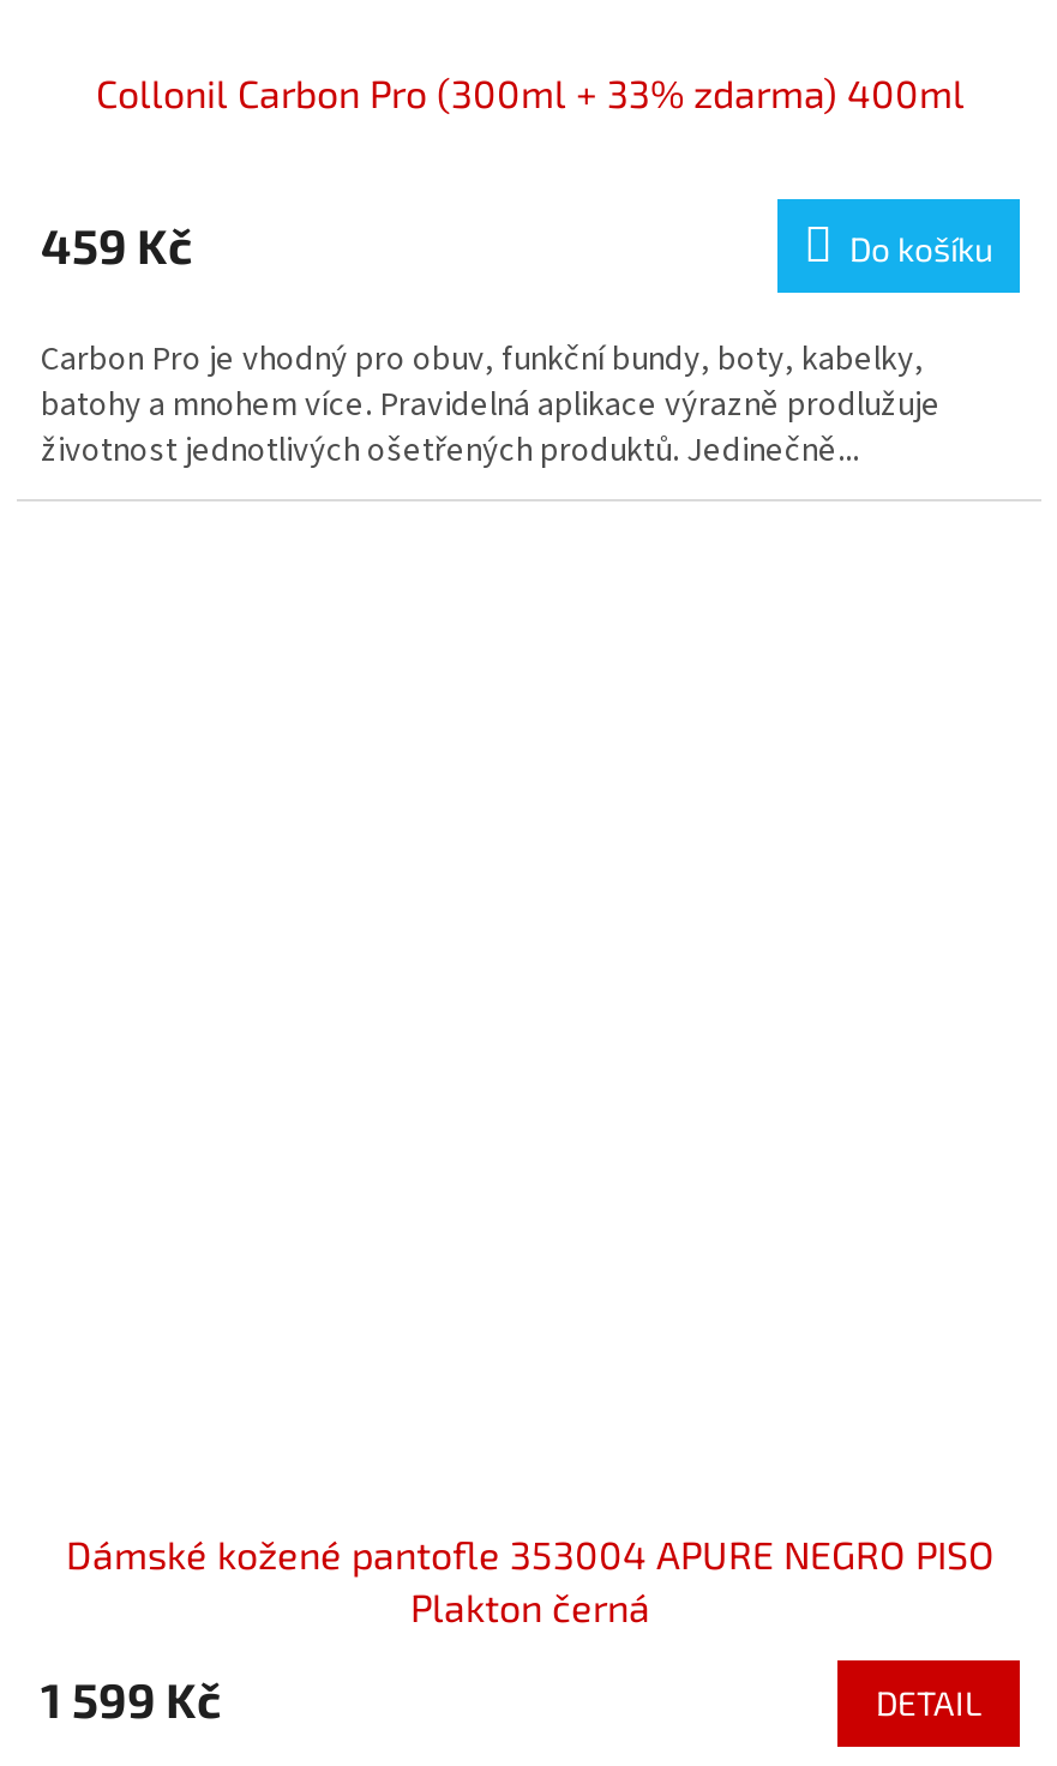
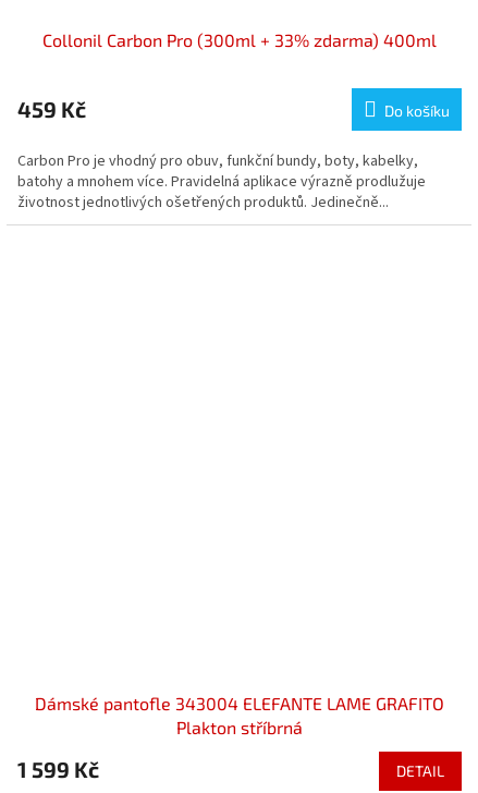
[66,1530,995,1629] Dámské kožené pantofle 353004 APURE NEGRO PISO | Plakton černá -> [35,692,444,737] Dámské pantofle 343004 ELEFANTE LAME GRAFITO | Plakton stříbrná

